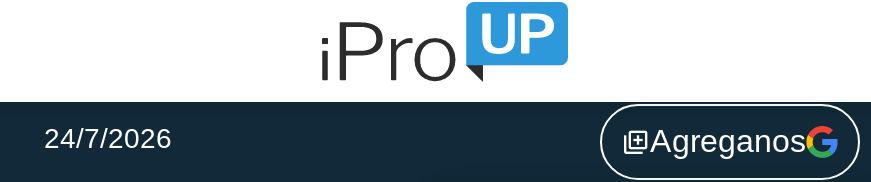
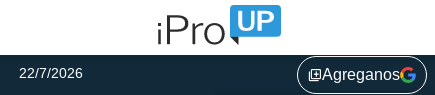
[44,122,172,154] 24/7/2026 -> [19,65,83,81] 22/7/2026

